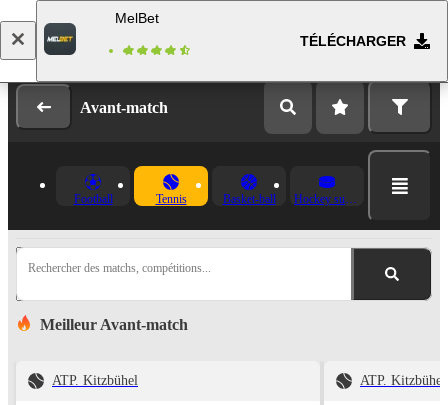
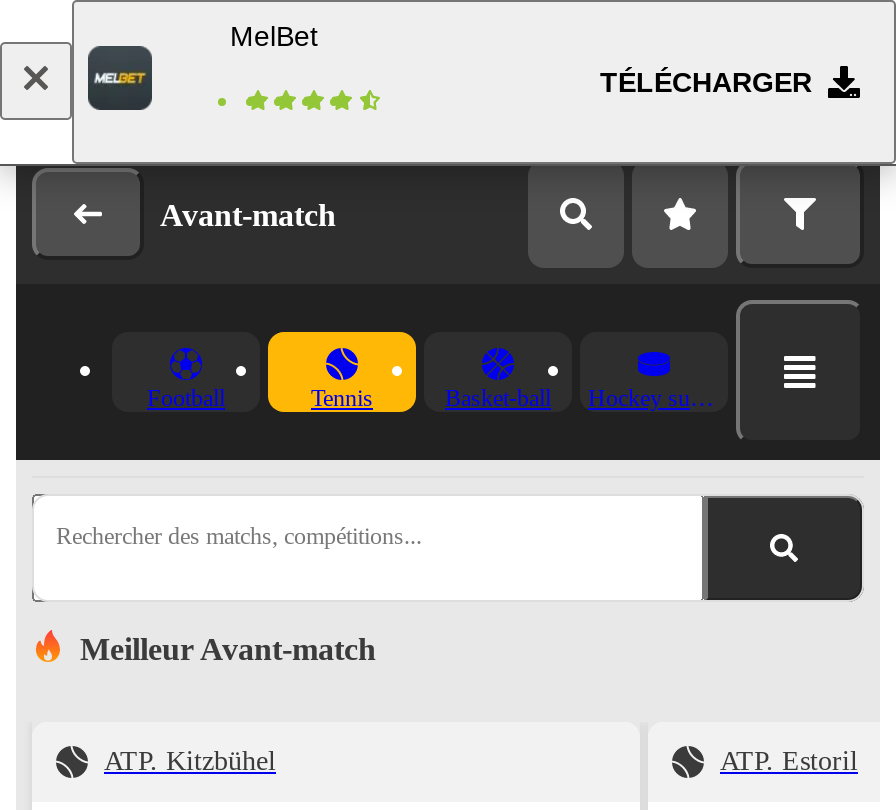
[360,373,446,388] ATP. Kitzbühel -> [720,746,858,776] ATP. Estoril

